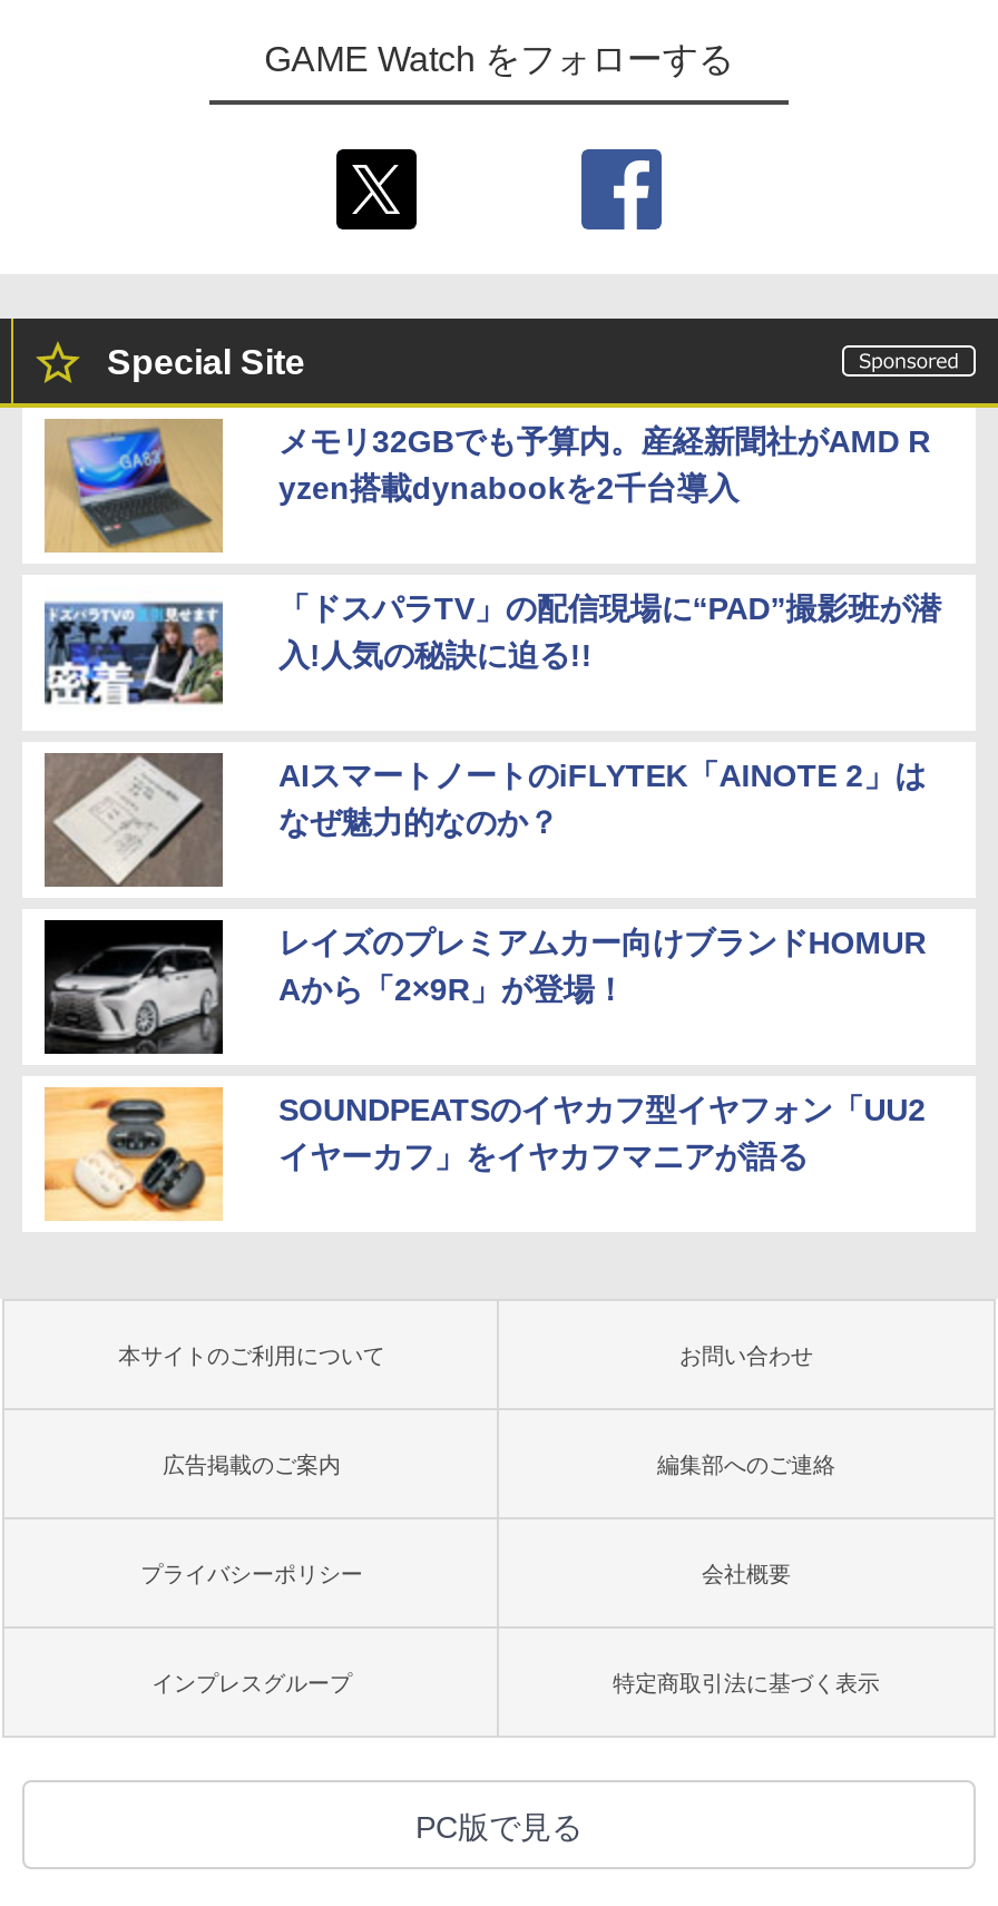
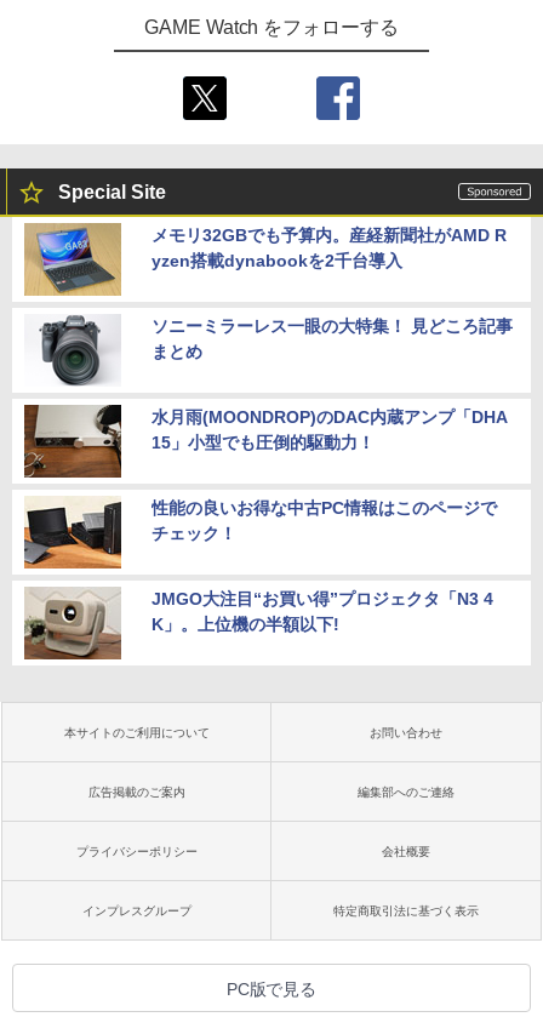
[42,588,942,717] [image] | 「ドスパラTV」の配信現場に“PAD”撮影班が潜 | 入!人気の秘訣に迫る!! -> [24,314,512,387] [image] | ソニーミラーレス一眼の大特集！ 見どころ記事 | まとめ
[45,753,926,887] [image] | AIスマートノートのiFLYTEK「AINOTE 2」は | なぜ魅力的なのか？ -> [23,404,507,478] [image] | 水月雨(MOONDROP)のDAC内蔵アンプ「DHA | 15」小型でも圧倒的駆動力！
[42,918,926,1056] [image] | レイズのプレミアムカー向けブランドHOMUR | Aから「2×9R」が登場！ -> [23,496,497,570] [image] | 性能の良いお得な中古PC情報はこのページで | チェック！
[42,1087,926,1221] [image] | SOUNDPEATSのイヤカフ型イヤフォン「UU2 | イヤーカフ」をイヤカフマニアが語る -> [23,587,493,661] [image] | JMGO大注目“お買い得”プロジェクタ「N3 4 | K」。上位機の半額以下!

